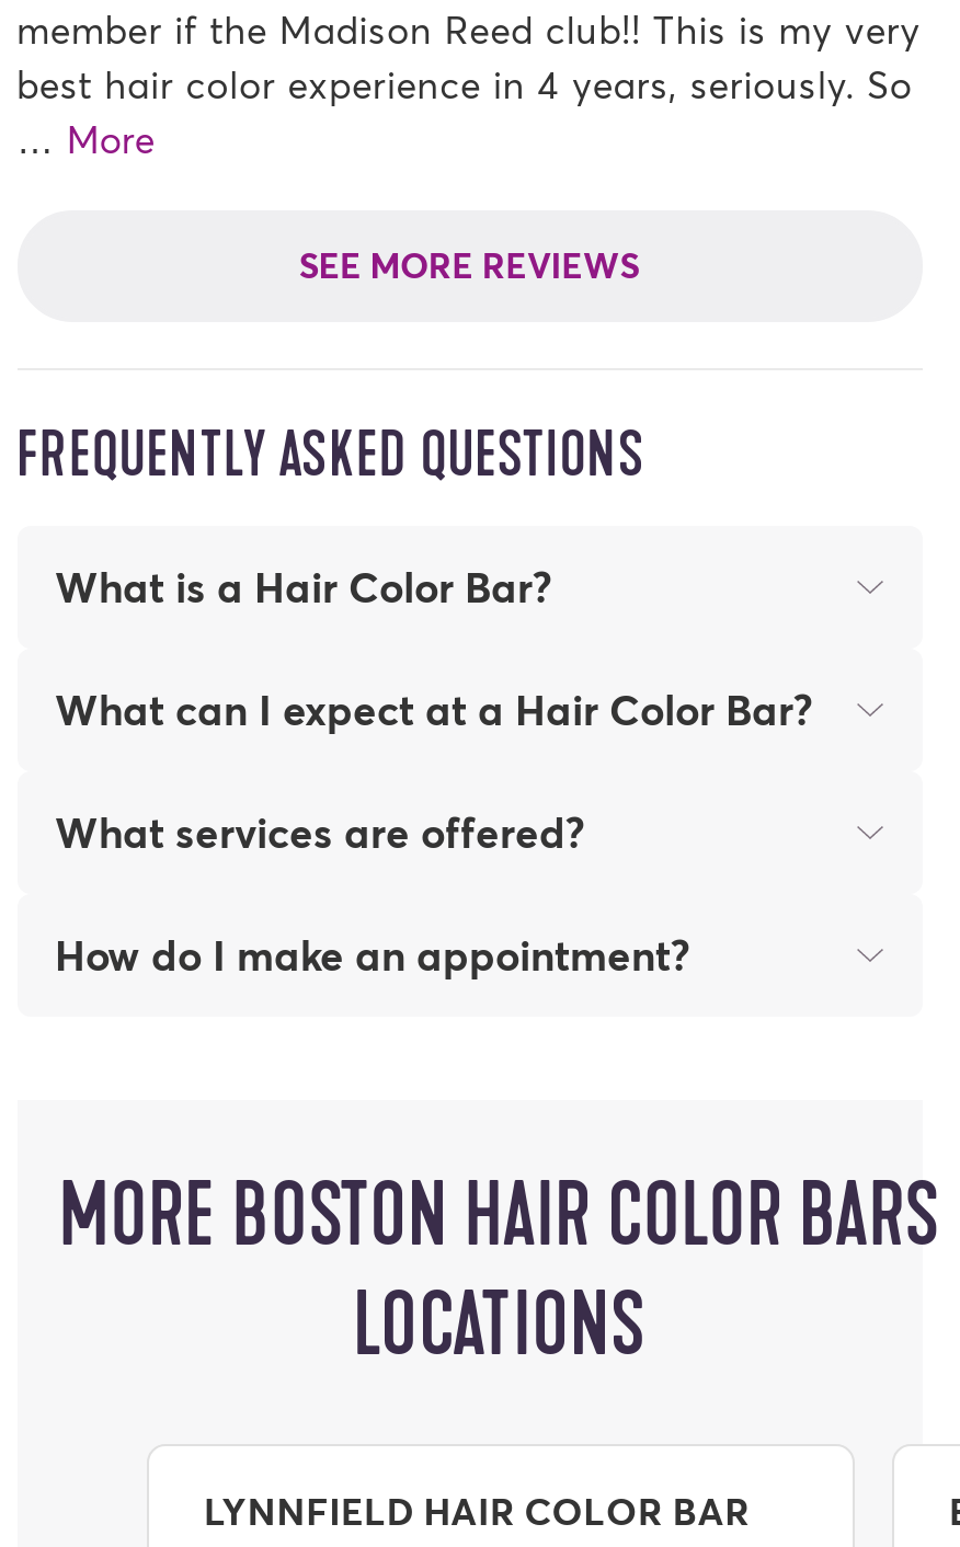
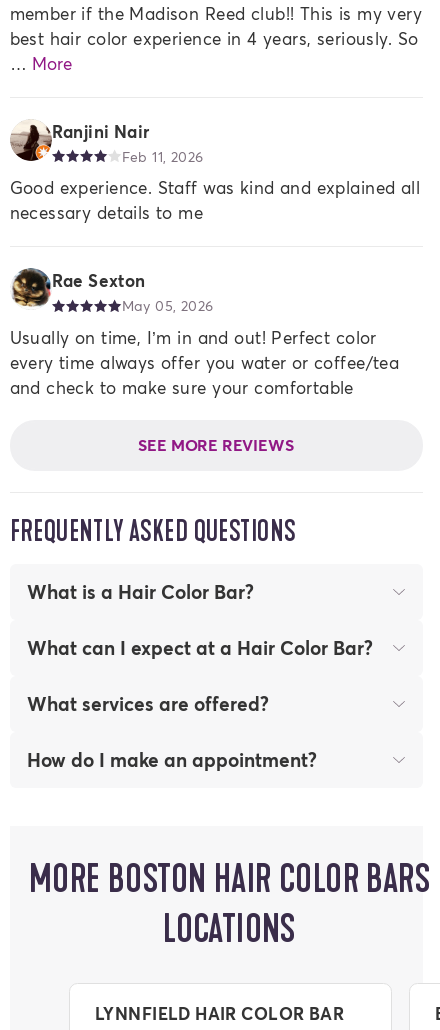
none -> [9,121,420,398] Ranjini Nair | Feb 11, 2026 | Good experience. Staff was kind and explained all | necessary details to me | Rae Sexton | May 05, 2026 | Usually on time, I’m in and out! Perfect color | every time always offer you water or coffee/tea | and check to make sure your comfortable

